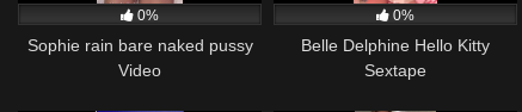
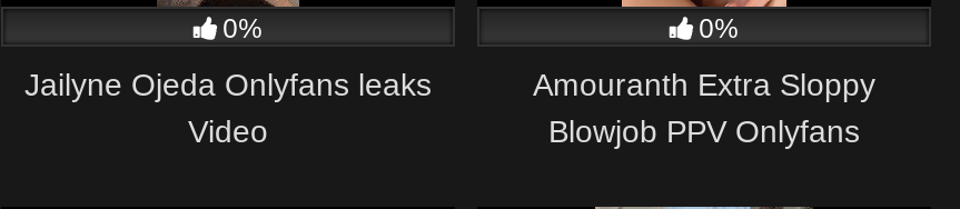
[27,35,253,54] Sophie rain bare naked pussy -> [24,66,432,102] Jailyne Ojeda Onlyfans leaks
[301,35,490,79] Belle Delphine Hello Kitty | Sextape -> [533,66,875,148] Amouranth Extra Sloppy | Blowjob PPV Onlyfans

